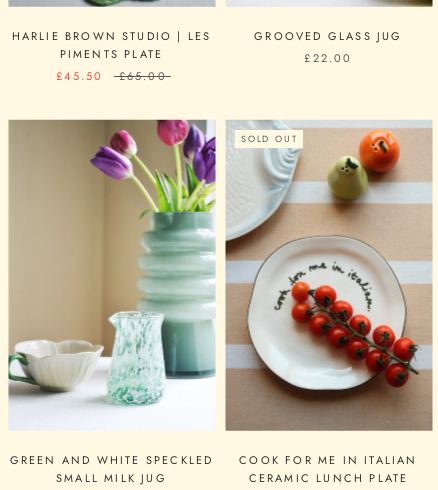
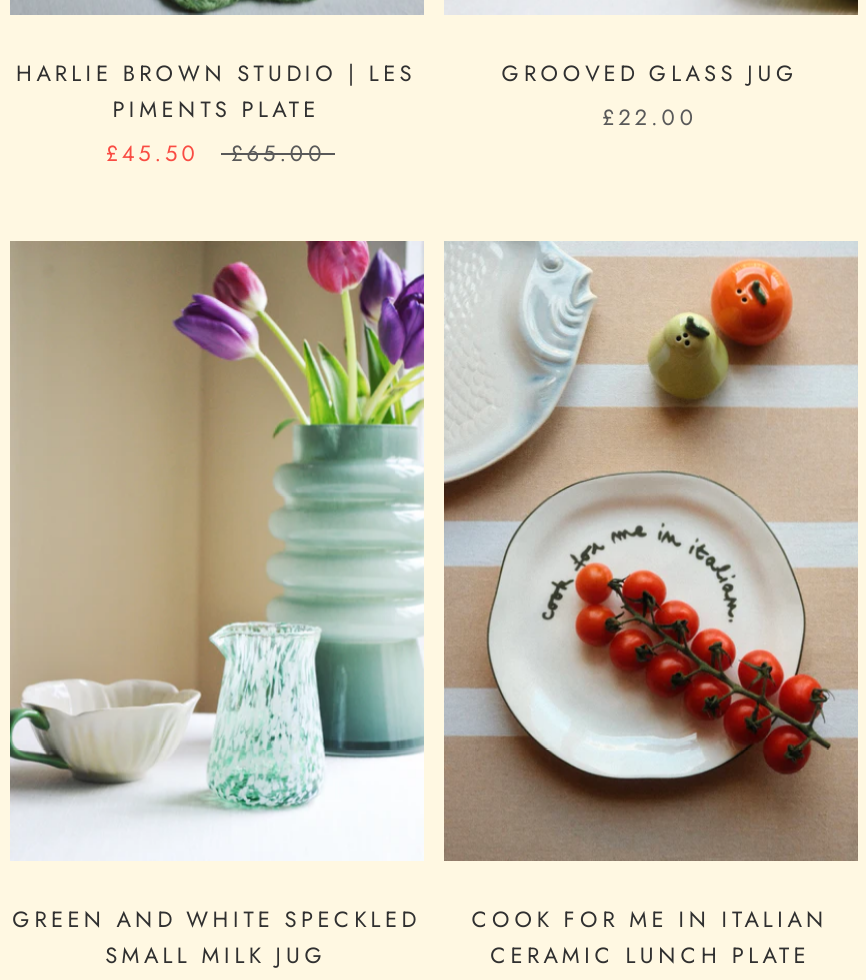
[241,132,297,145] SOLD OUT -> none

